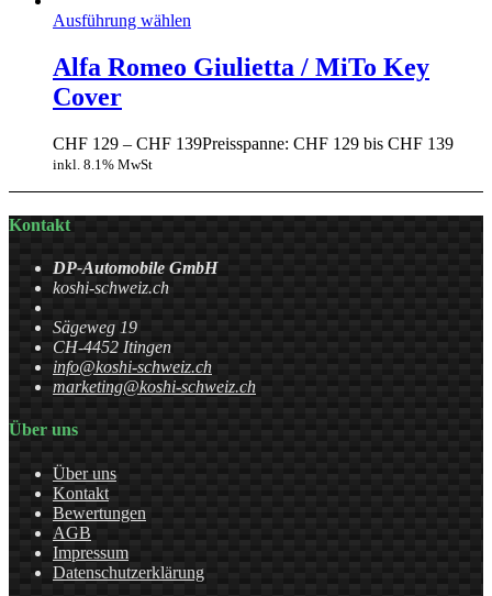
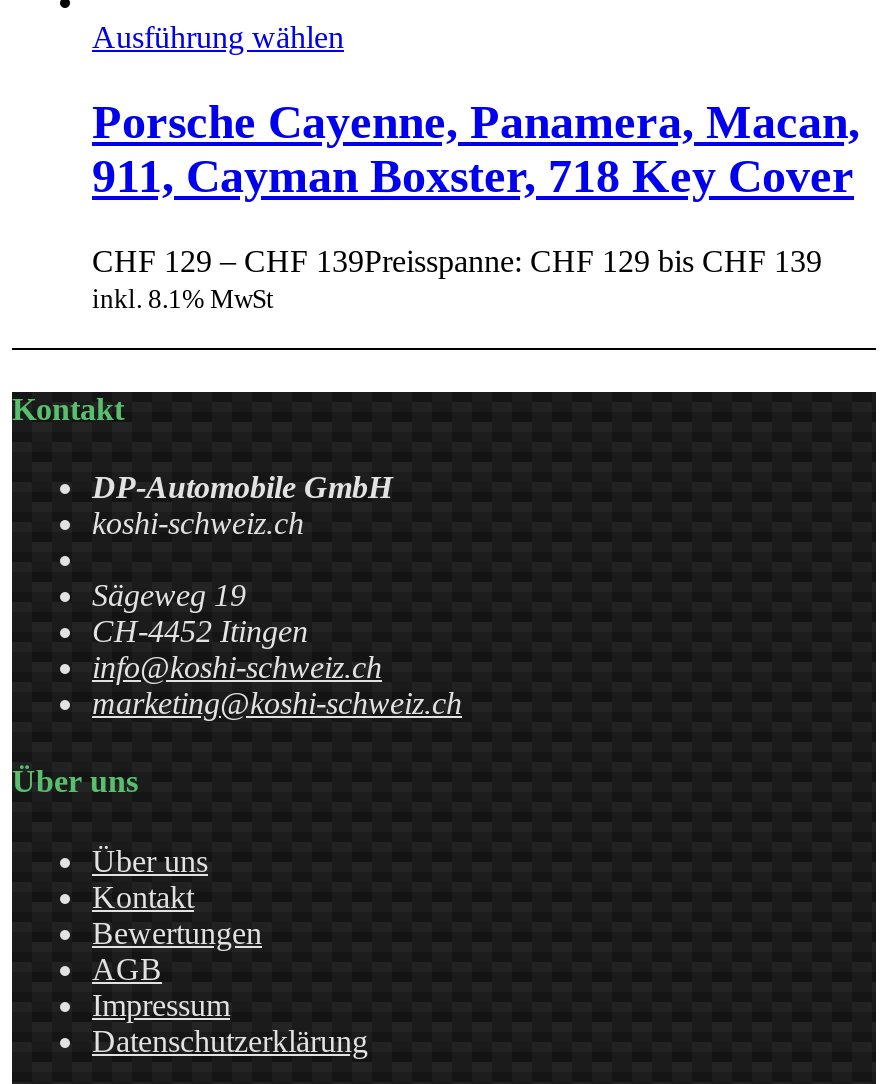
[53,52,429,111] Alfa Romeo Giulietta / MiTo Key | Cover -> [92,95,860,201] Porsche Cayenne, Panamera, Macan, | 911, Cayman Boxster, 718 Key Cover

